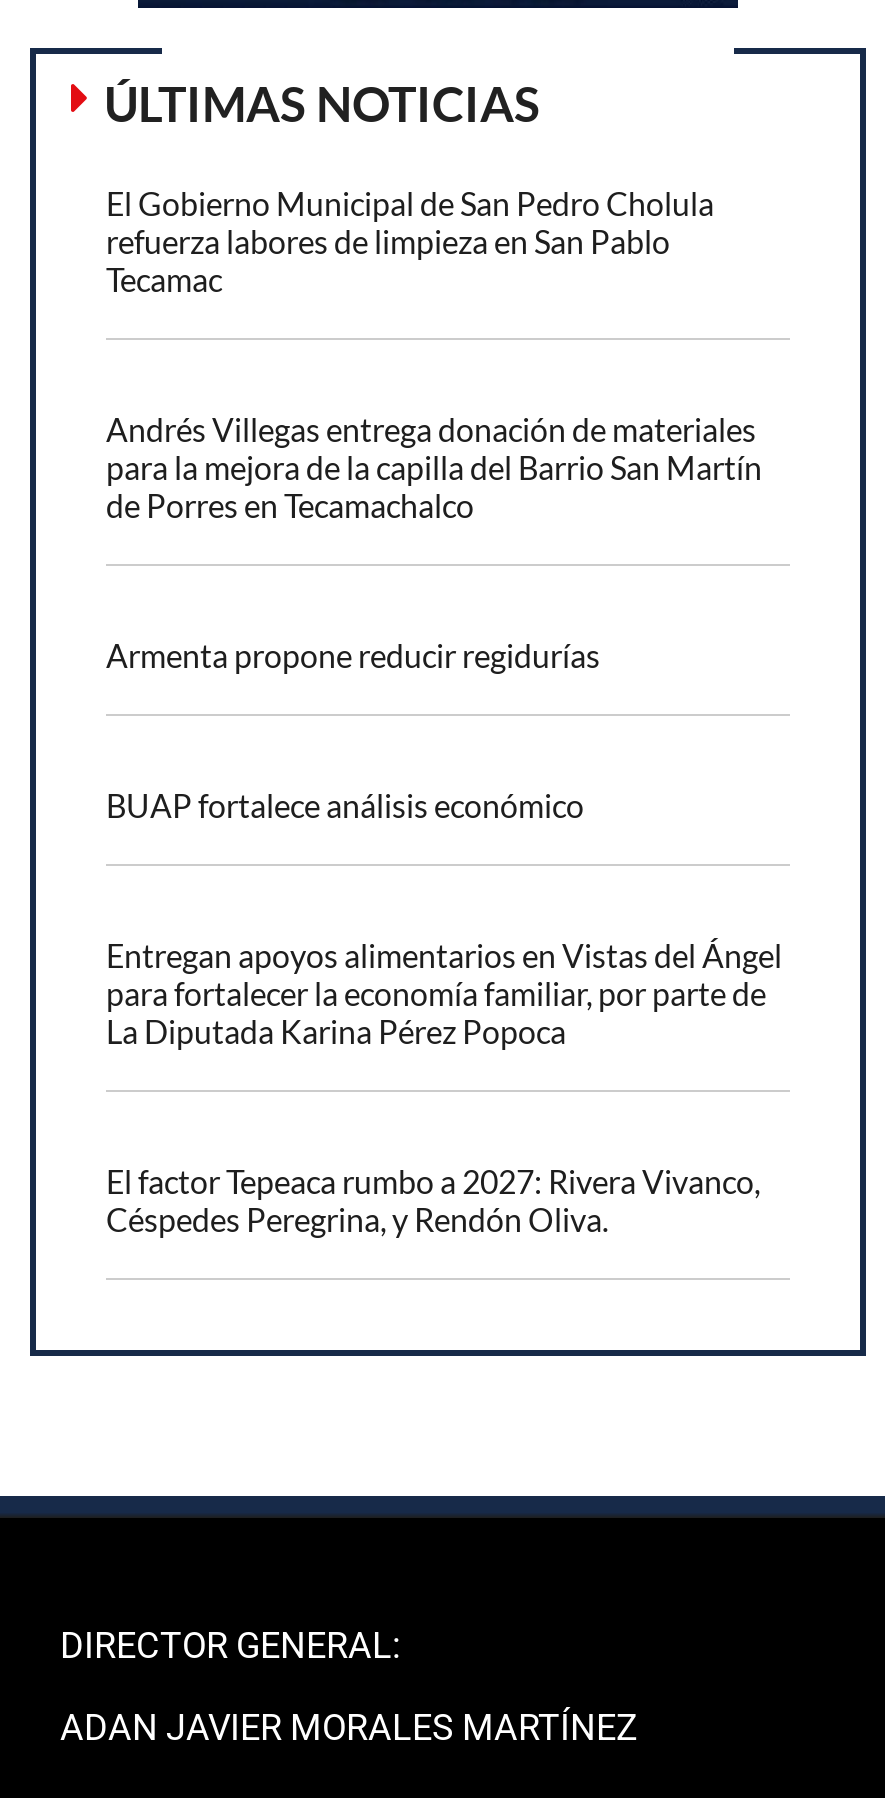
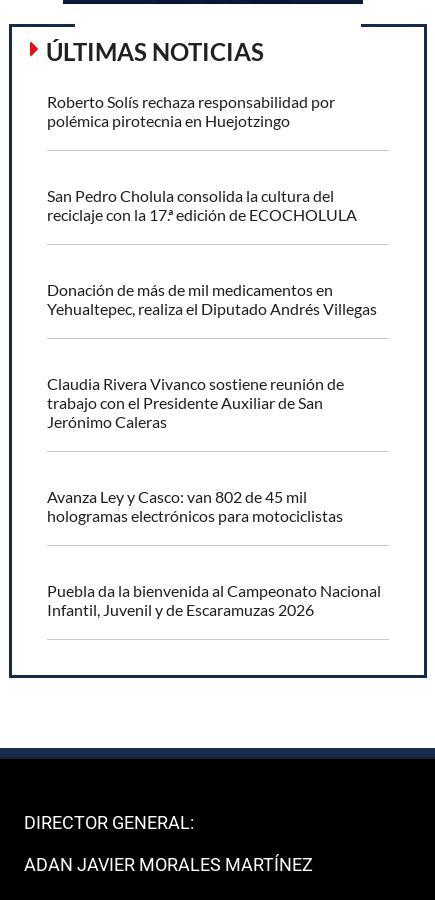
[106,184,714,298] El Gobierno Municipal de San Pedro Cholula | refuerza labores de limpieza en San Pablo | Tecamac -> [47,92,335,130] Roberto Solís rechaza responsabilidad por | polémica pirotecnia en Huejotzingo
[106,410,762,524] Andrés Villegas entrega donación de materiales | para la mejora de la capilla del Barrio San Martín | de Porres en Tecamachalco -> [47,186,357,224] San Pedro Cholula consolida la cultura del | reciclaje con la 17.ª edición de ECOCHOLULA
[106,636,600,674] Armenta propone reducir regidurías -> [47,280,377,318] Donación de más de mil medicamentos en | Yehualtepec, realiza el Diputado Andrés Villegas
[106,786,584,824] BUAP fortalece análisis económico -> [47,374,344,431] Claudia Rivera Vivanco sostiene reunión de | trabajo con el Presidente Auxiliar de San | Jerónimo Caleras
[106,936,782,1050] Entregan apoyos alimentarios en Vistas del Ángel | para fortalecer la economía familiar, por parte de | La Diputada Karina Pérez Popoca -> [47,487,343,525] Avanza Ley y Casco: van 802 de 45 mil | hologramas electrónicos para motociclistas
[106,1162,760,1238] El factor Tepeaca rumbo a 2027: Rivera Vivanco, | Céspedes Peregrina, y Rendón Oliva. -> [47,581,381,619] Puebla da la bienvenida al Campeonato Nacional | Infantil, Juvenil y de Escaramuzas 2026

